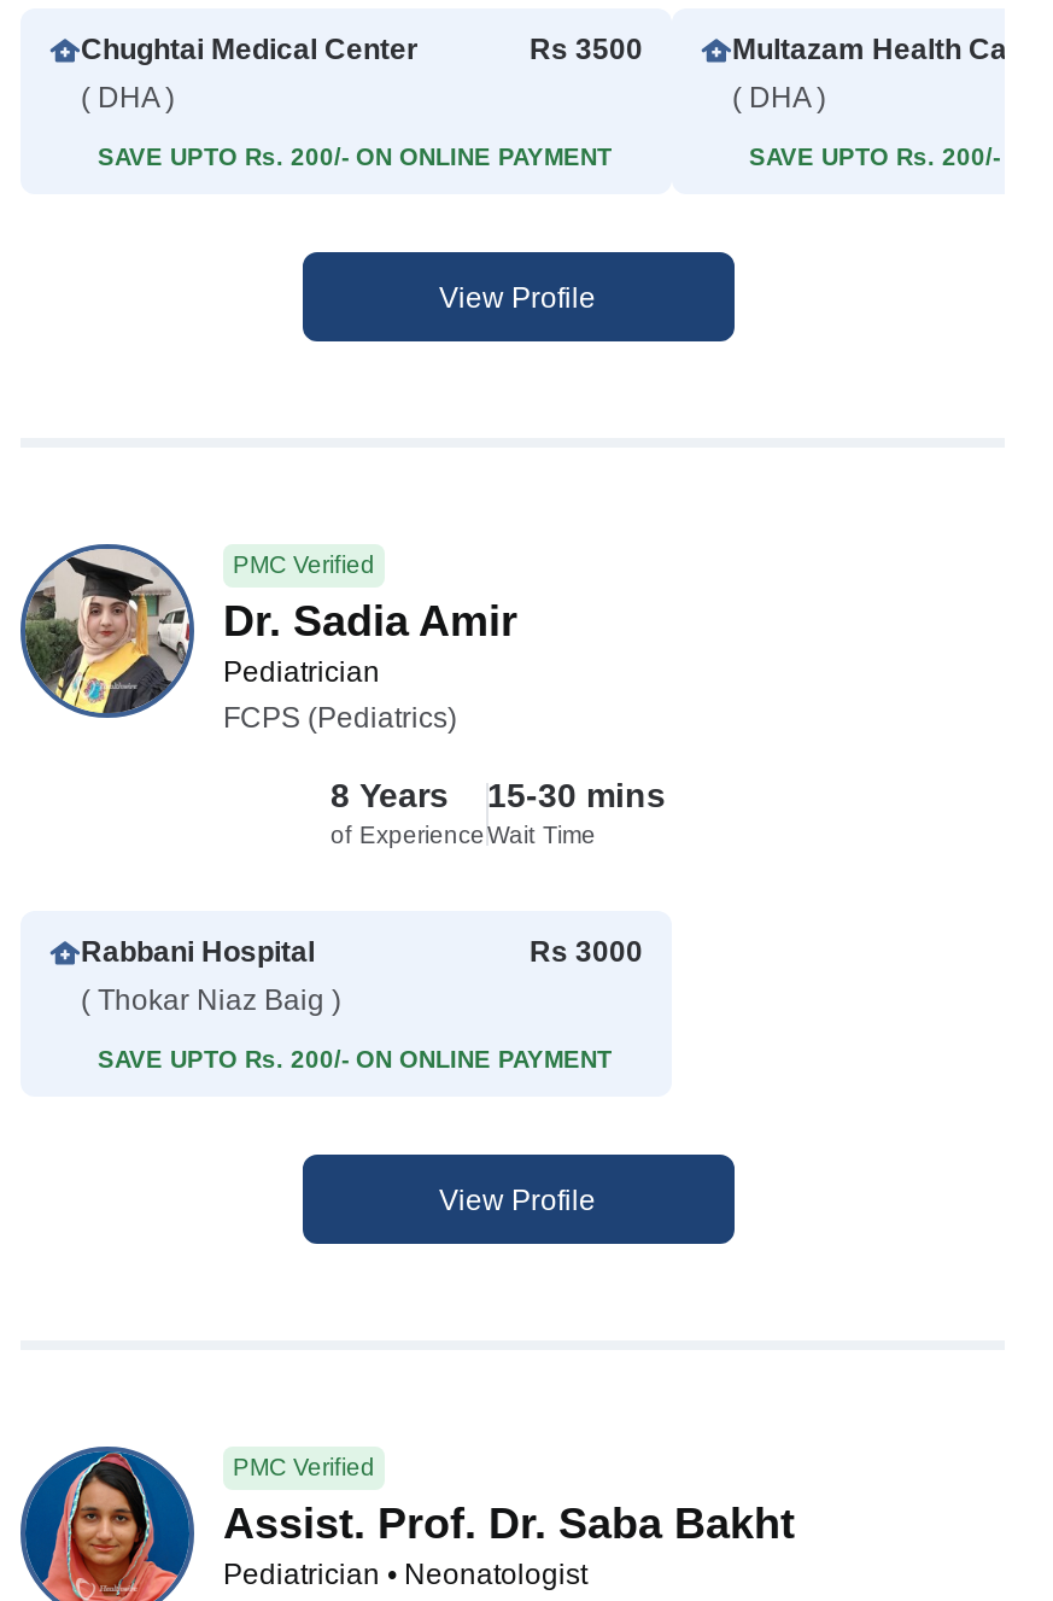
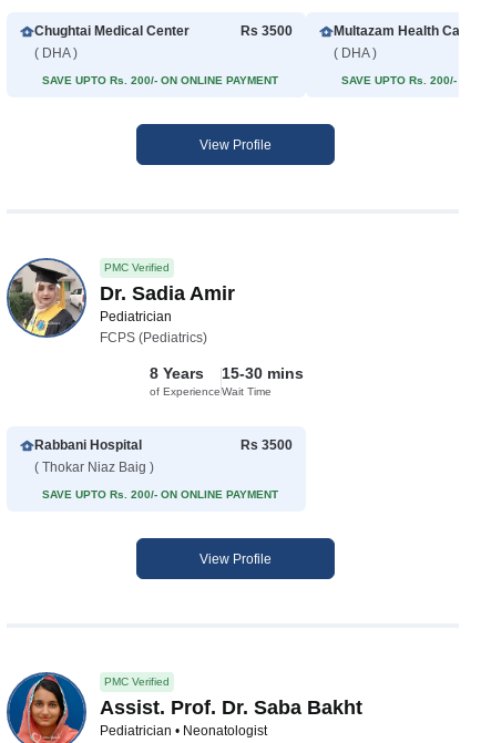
[530,936,643,969] Rs 3000 -> [240,438,293,453] Rs 3500

